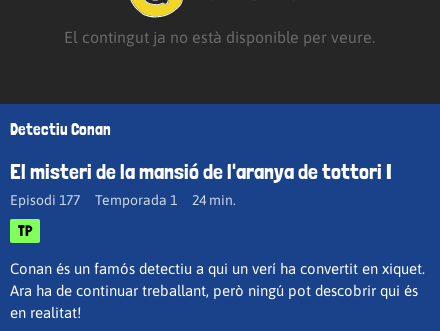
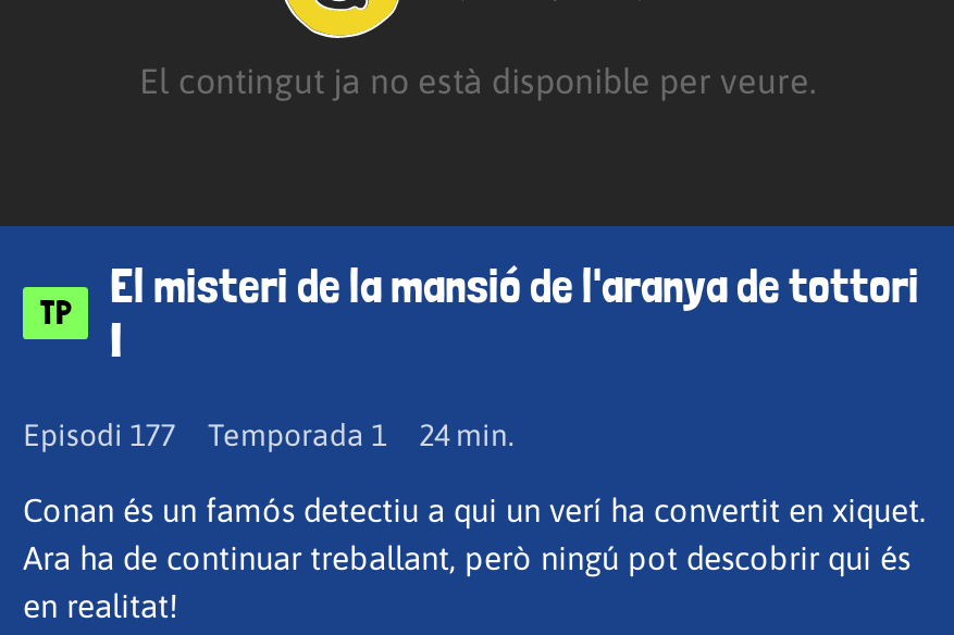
[10,119,392,184] Detectiu Conan | El misteri de la mansió de l'aranya de tottori I -> [40,257,919,368] TP | El misteri de la mansió de l'aranya de tottori | I
[18,221,32,239] TP -> none

